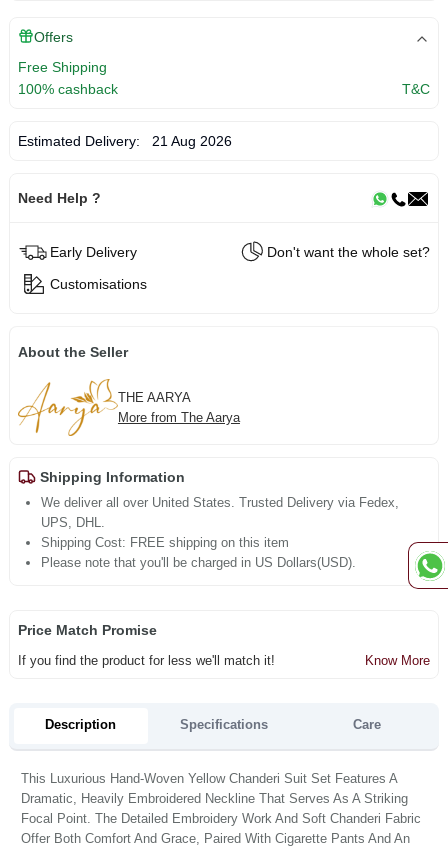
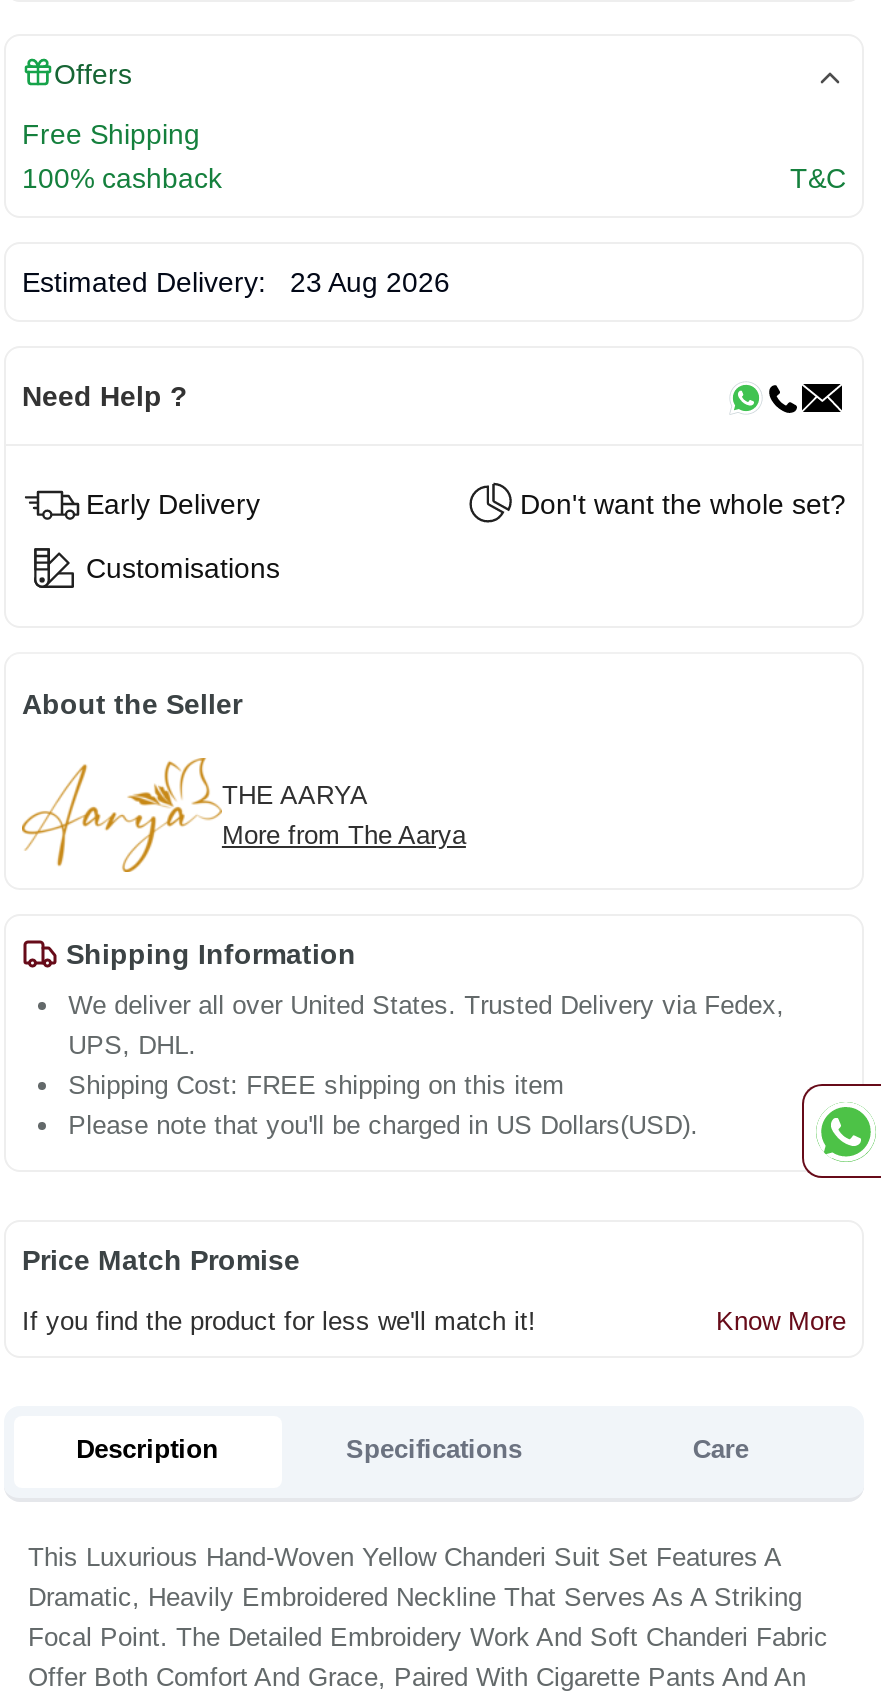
[18,133,232,149] Estimated Delivery: 21 Aug 2026 -> [22,267,450,299] Estimated Delivery: 23 Aug 2026

